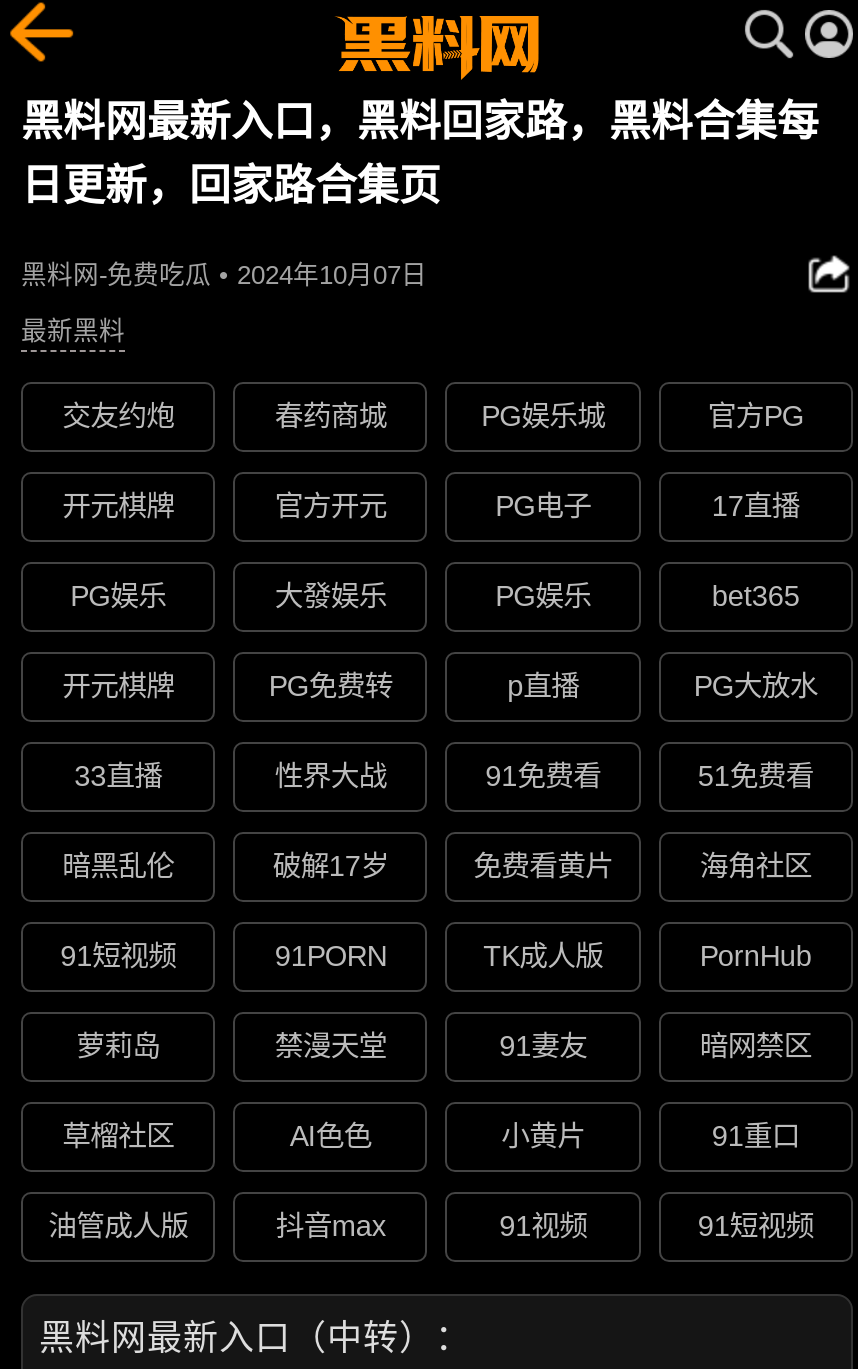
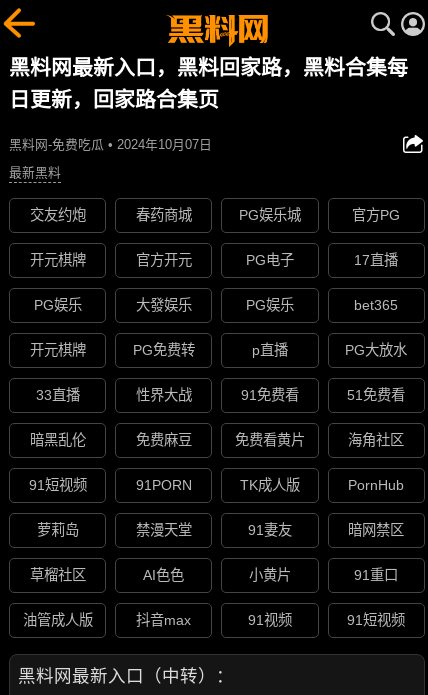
[273,851,389,883] 破解17岁 -> [136,432,192,448] 免费麻豆

